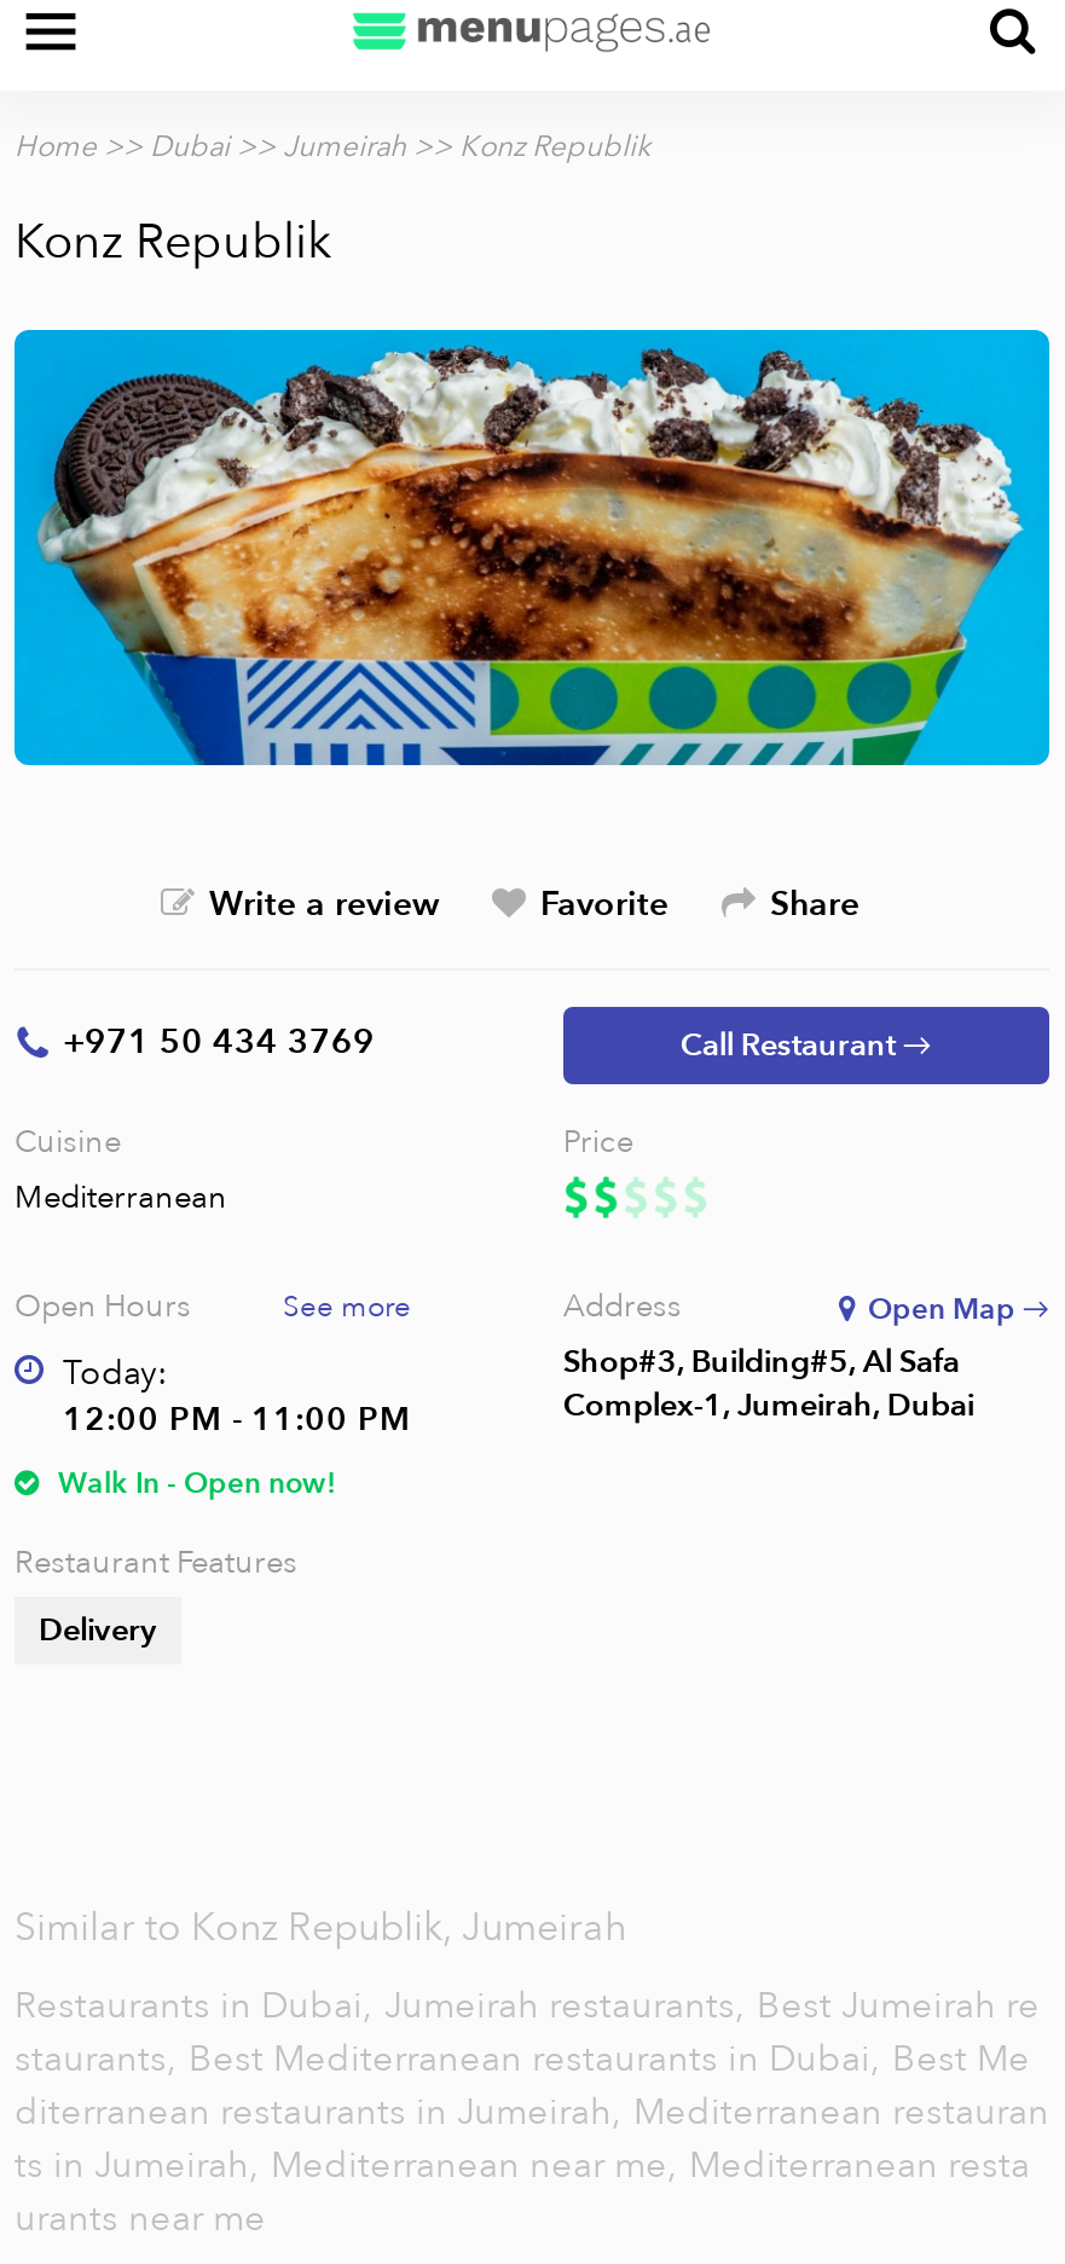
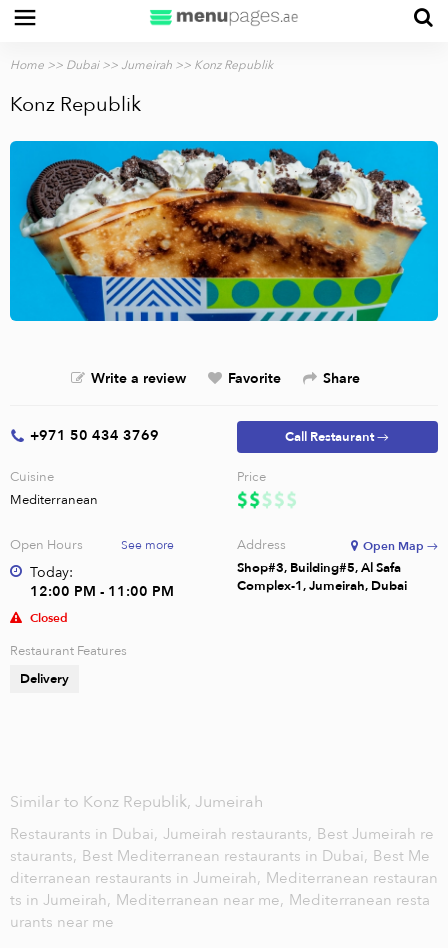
[58,1464,336,1502] Walk In - Open now! -> [30,610,68,626] Closed

